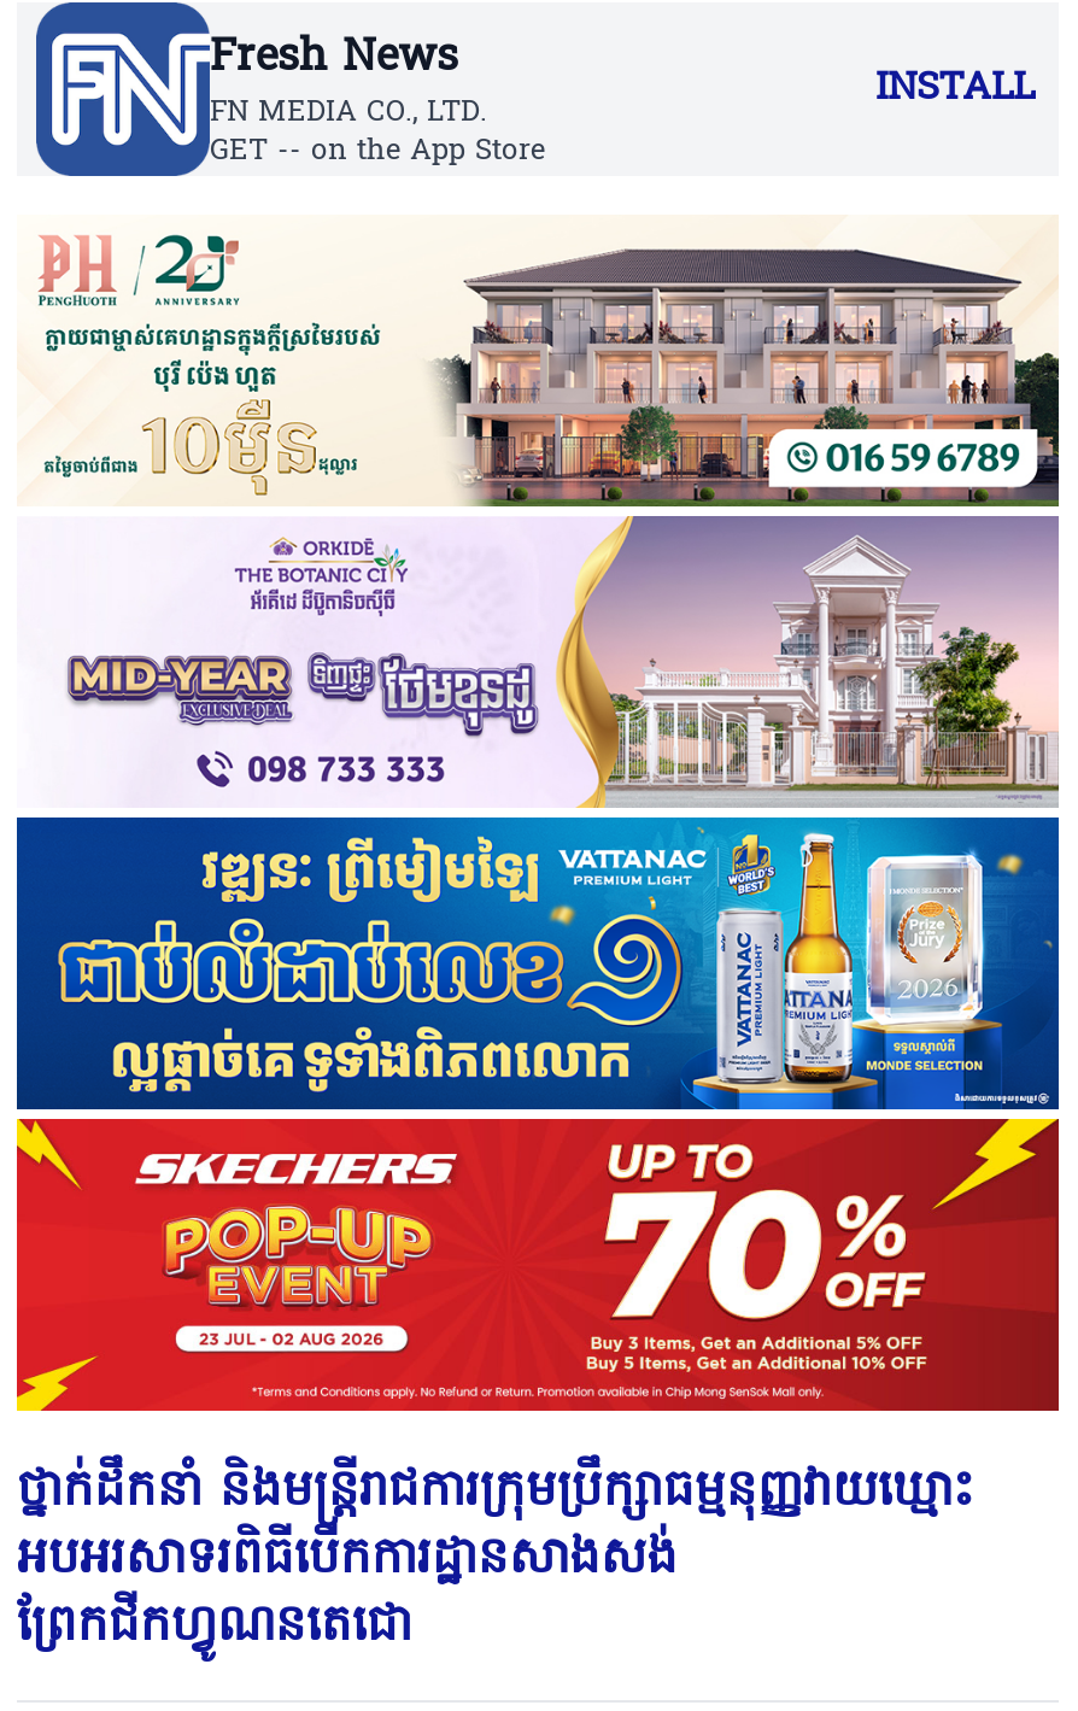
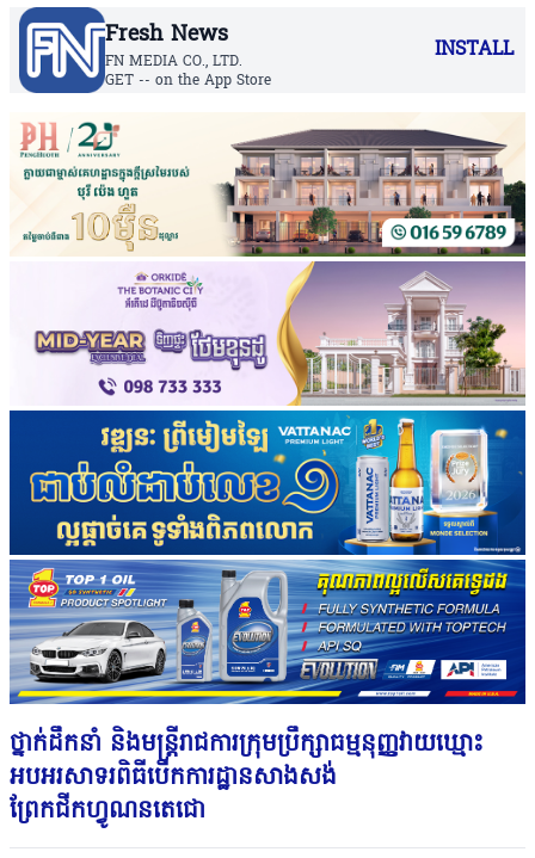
[14,1117,1061,1413] [image] -> [8,558,527,705] [image]

